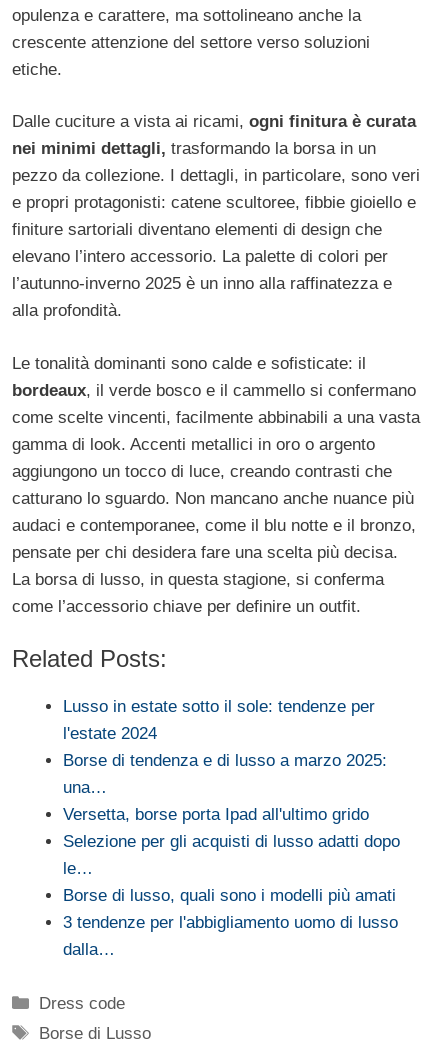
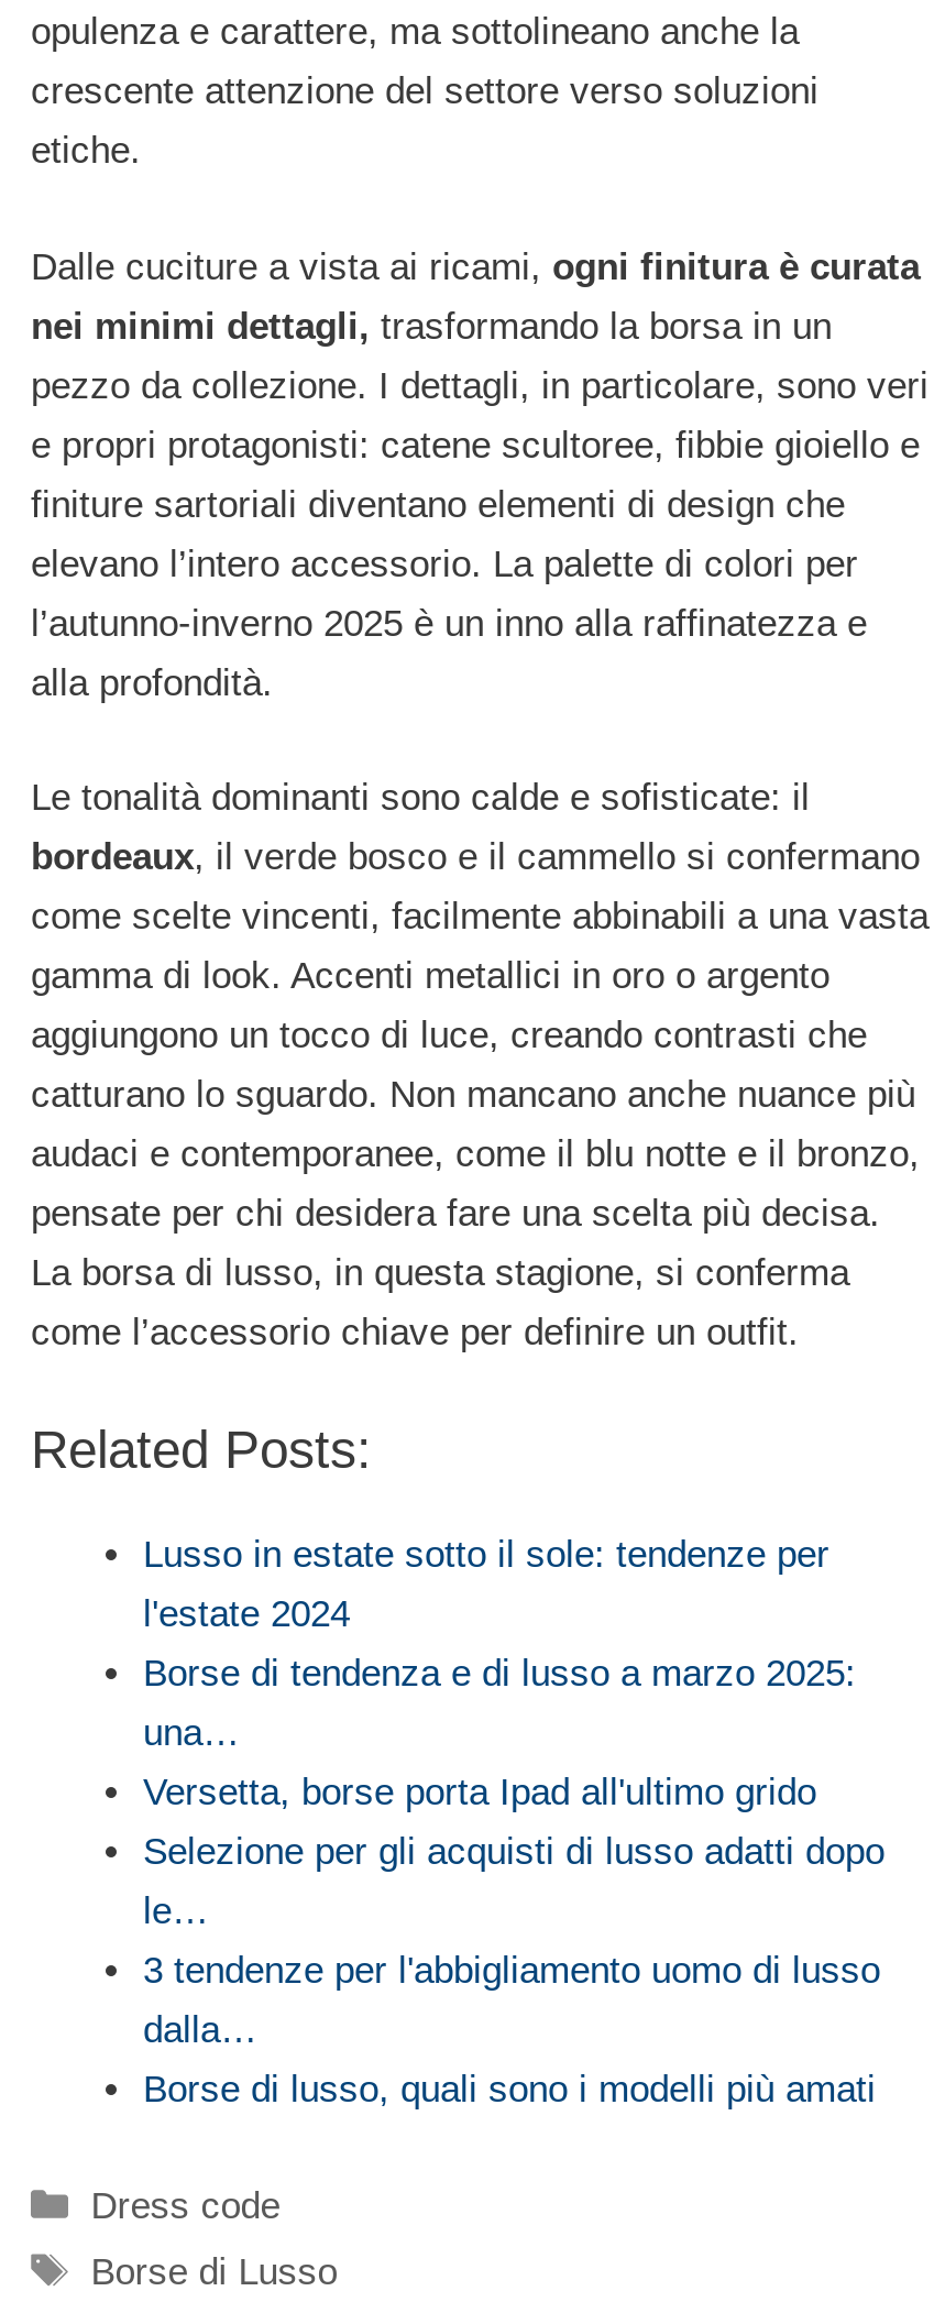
moved [63,886,396,905] -> [143,2067,876,2109]: Borse di lusso, quali sono i modelli più amati
moved [63,913,398,959] -> [143,1949,880,2050]: 3 tendenze per l'abbigliamento uomo di lusso | dalla…

